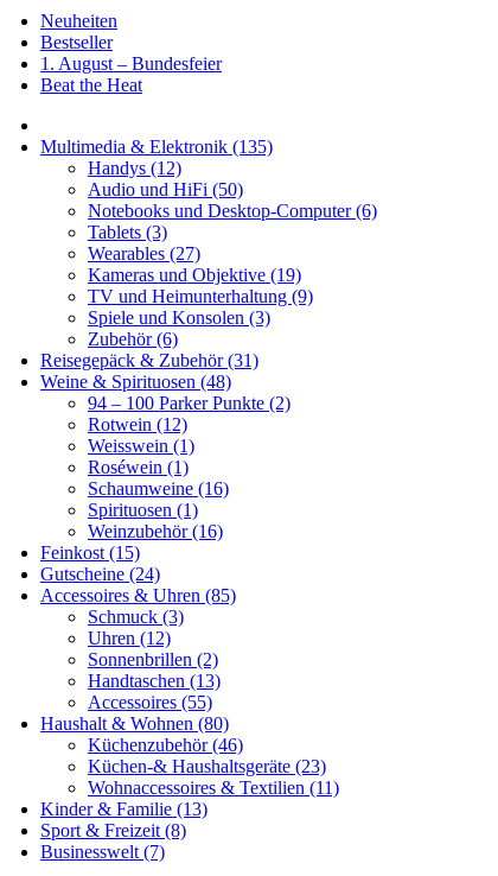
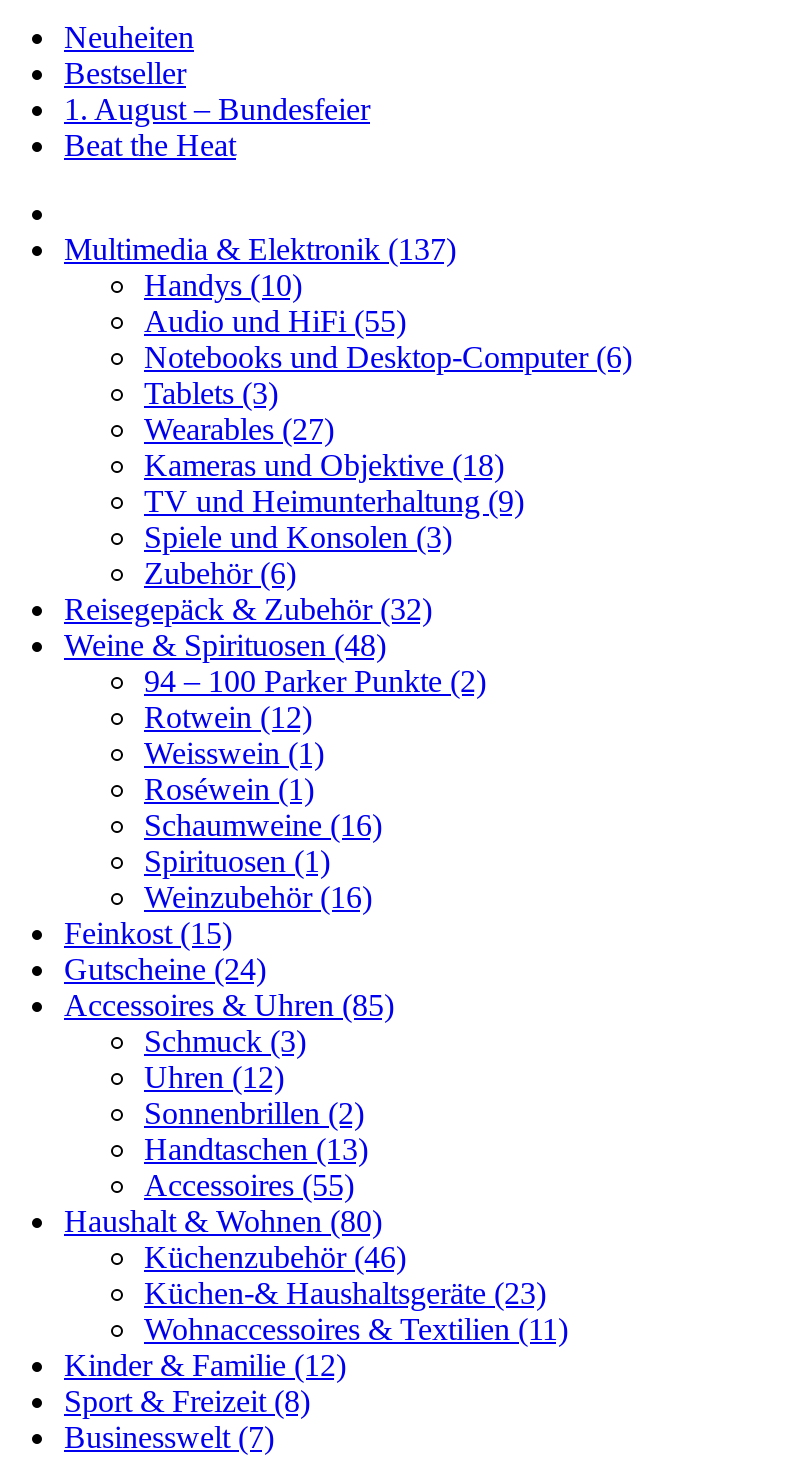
[40,136,273,157] Multimedia & Elektronik (135) -> [64,232,456,266] Multimedia & Elektronik (137)
[88,158,181,178] Handys (12) -> [144,268,302,302] Handys (10)
[88,179,243,199] Audio und HiFi (50) -> [144,304,406,338] Audio und HiFi (55)
[88,265,301,285] Kameras und Objektive (19) -> [144,448,504,482] Kameras und Objektive (18)
[40,350,258,370] Reisegepäck & Zubehör (31) -> [64,592,432,626] Reisegepäck & Zubehör (32)
[40,799,207,819] Kinder & Familie (13) -> [64,1348,346,1382] Kinder & Familie (12)

